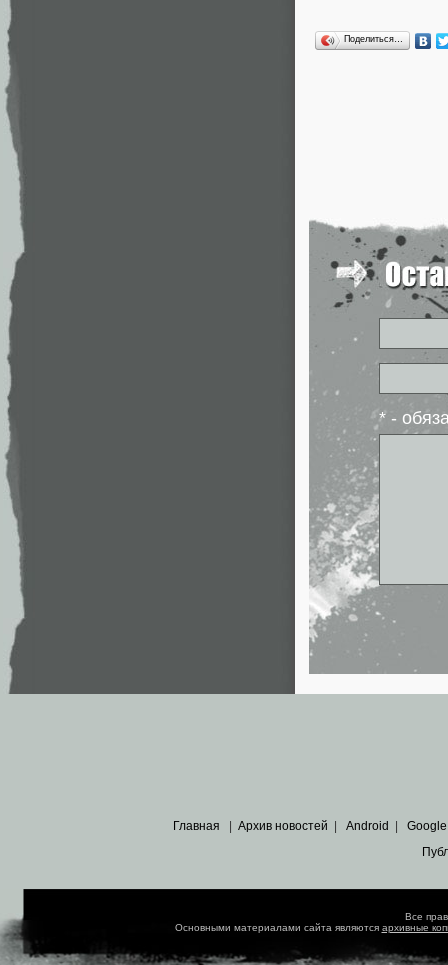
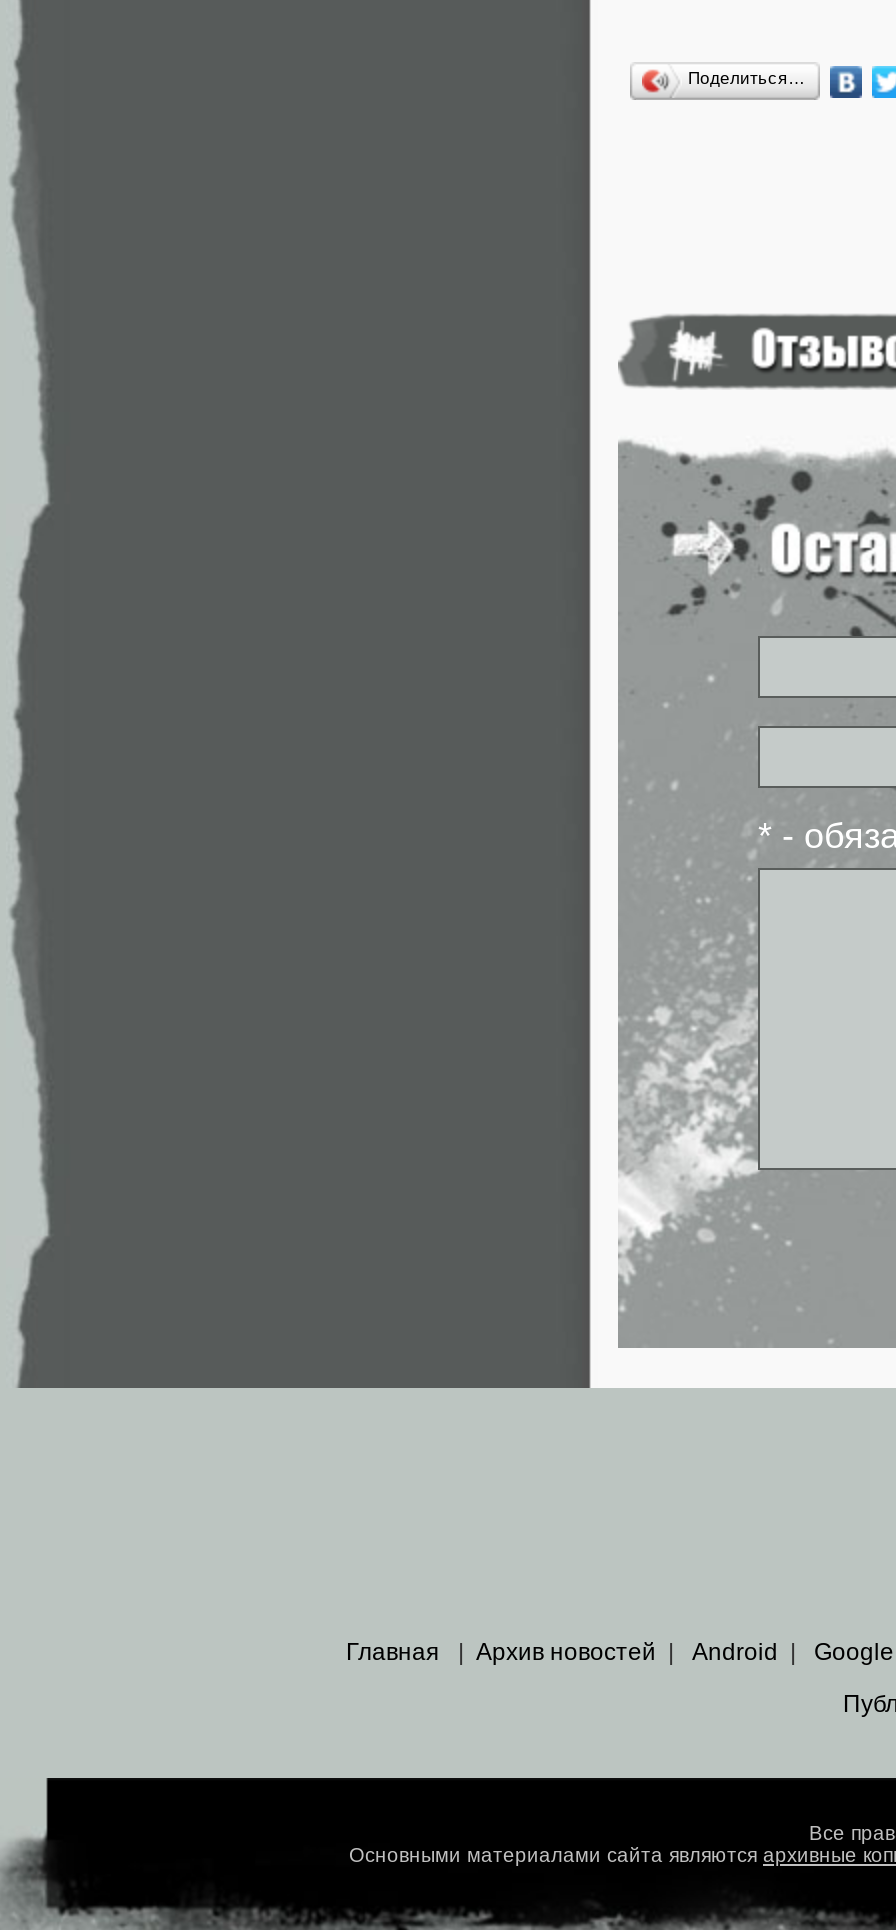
none -> [616,312,890,390] [image]

